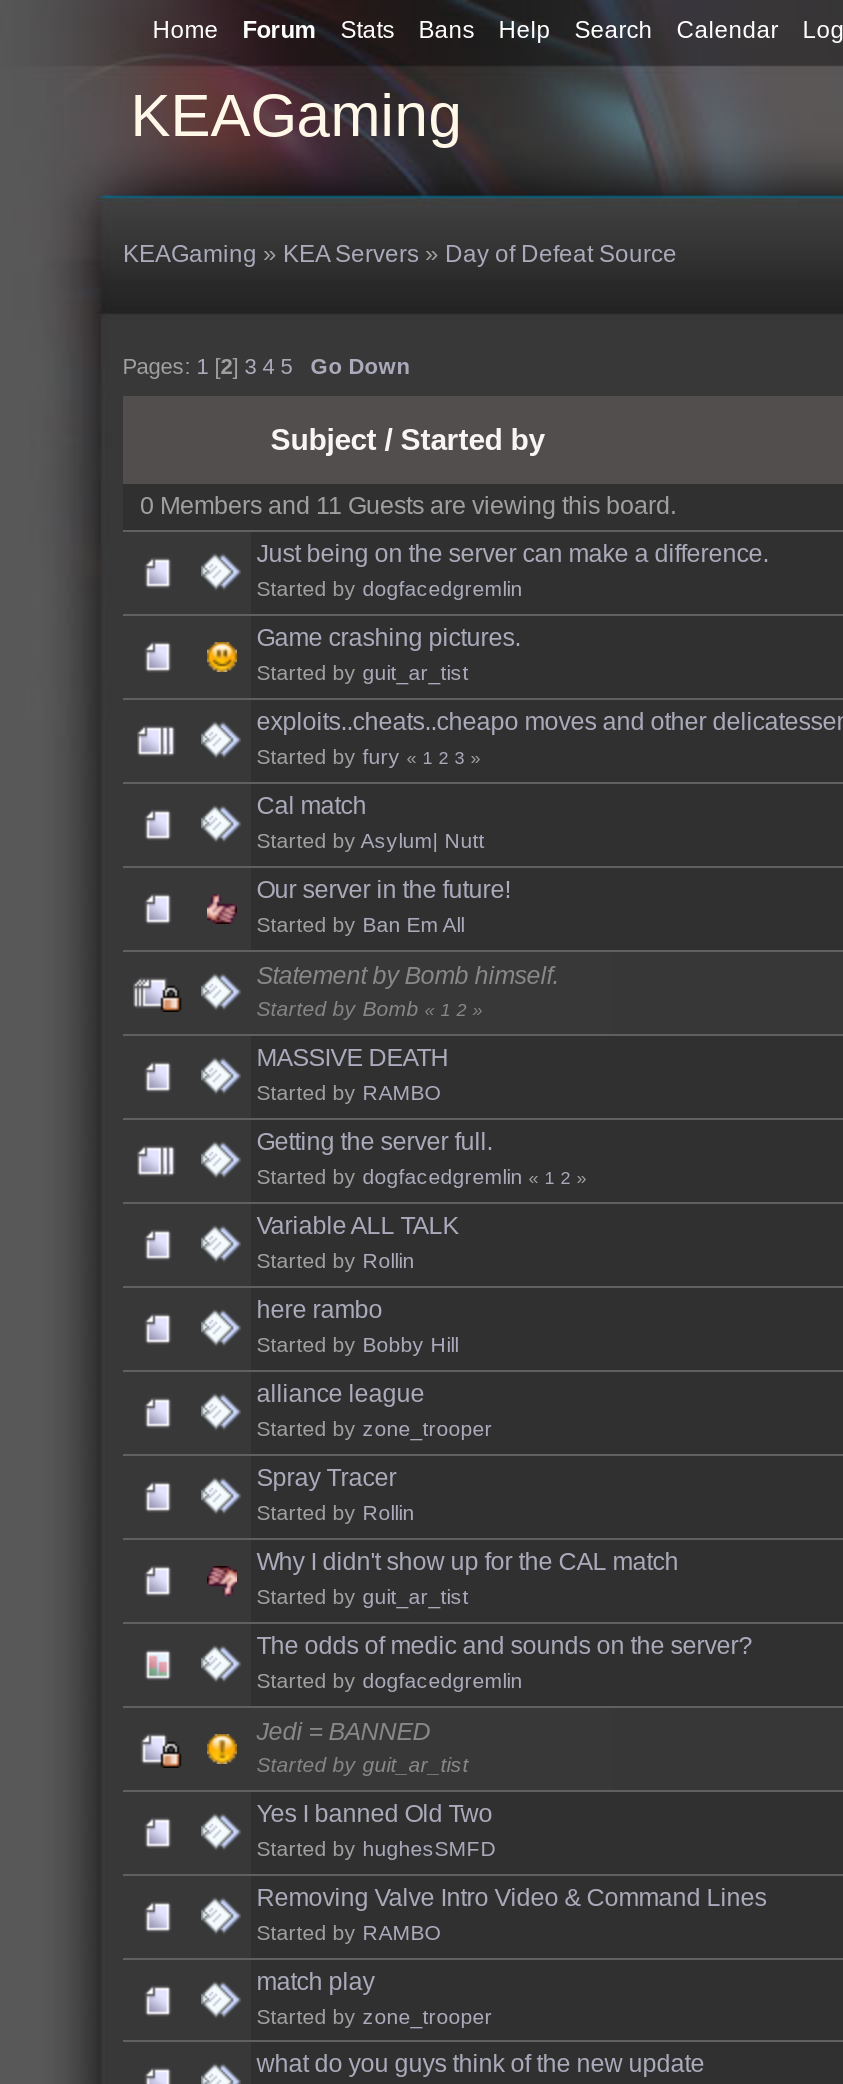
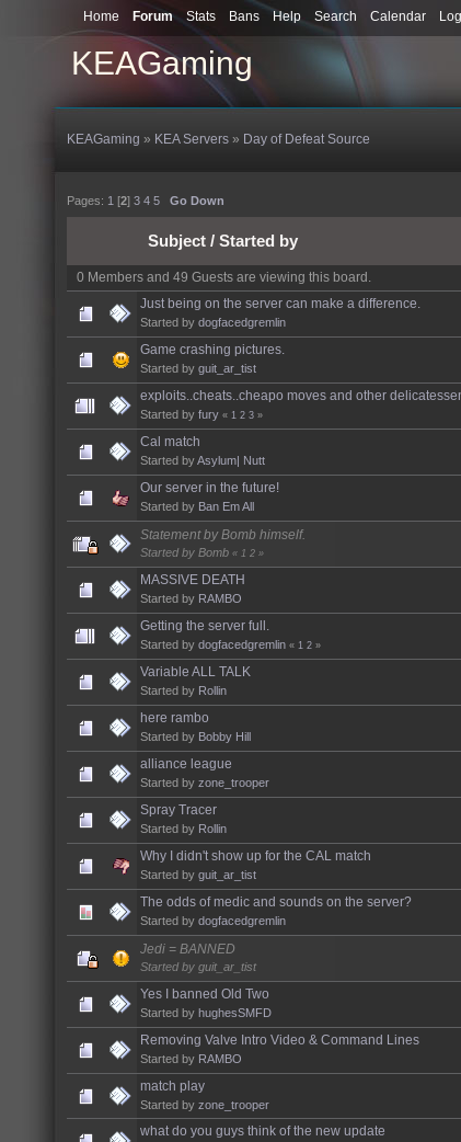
[140,493,676,521] 0 Members and 11 Guests are viewing this board. -> [76,270,371,285] 0 Members and 49 Guests are viewing this board.

